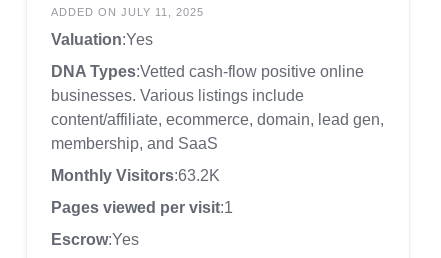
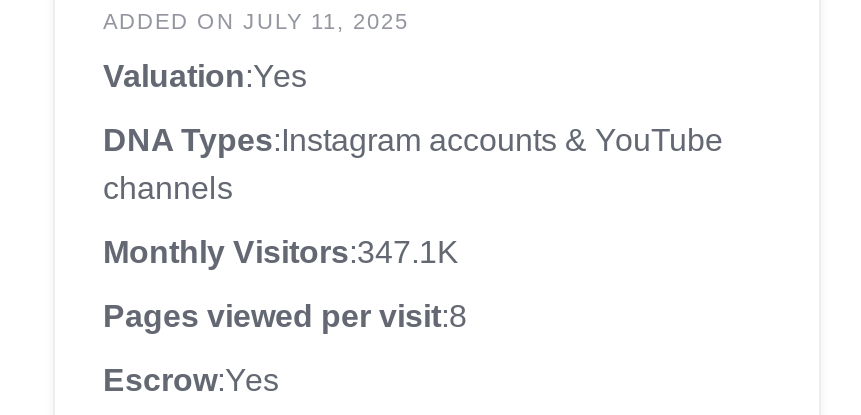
[51,63,384,152] DNA Types:Vetted cash-flow positive online | businesses. Various listings include | content/affiliate, ecommerce, domain, lead gen, | membership, and SaaS -> [103,123,723,205] DNA Types:Instagram accounts & YouTube | channels
[51,167,220,184] Monthly Visitors:63.2K -> [103,235,459,269] Monthly Visitors:347.1K
[51,199,233,216] Pages viewed per visit:1 -> [103,299,467,333] Pages viewed per visit:8

